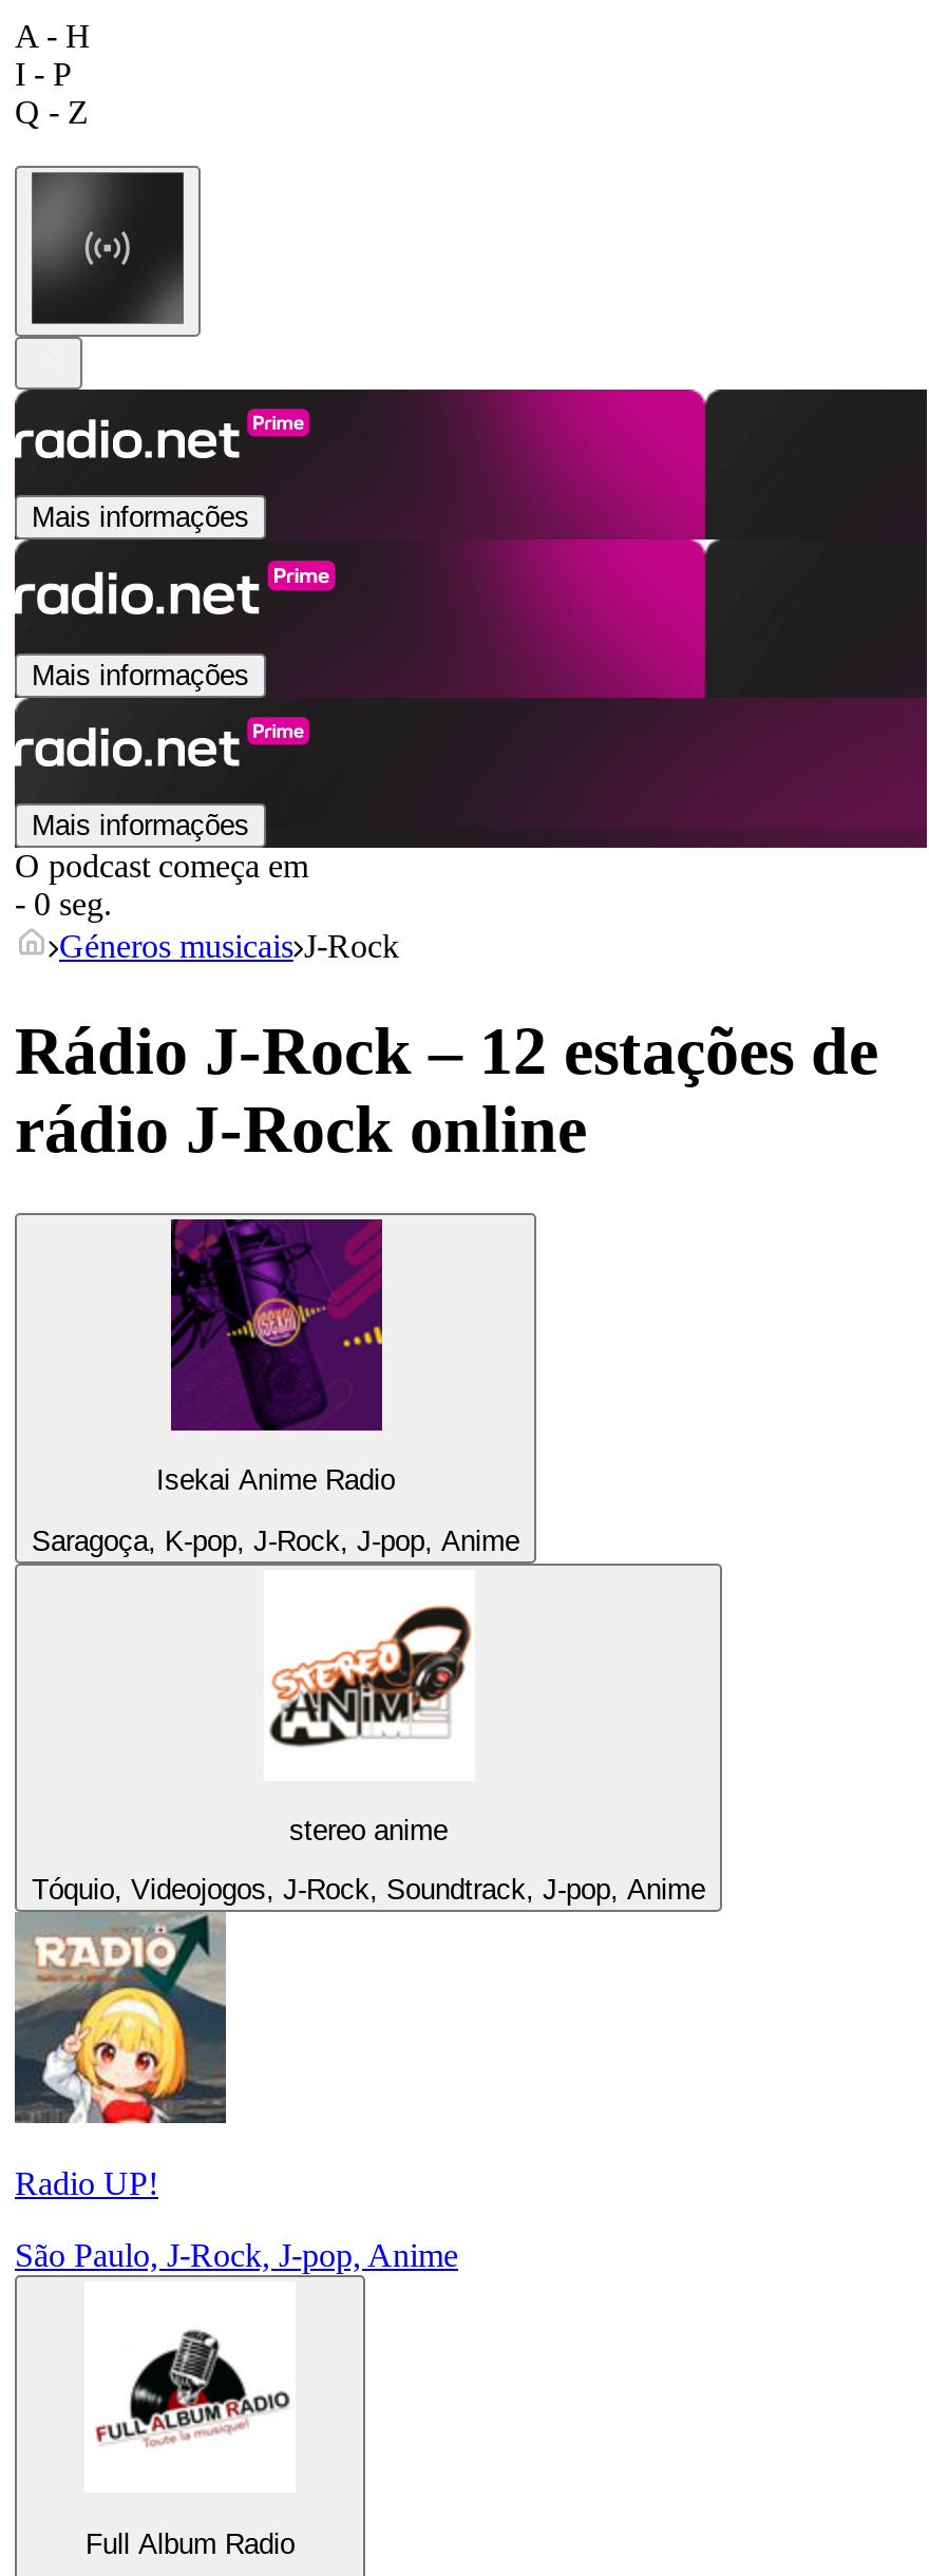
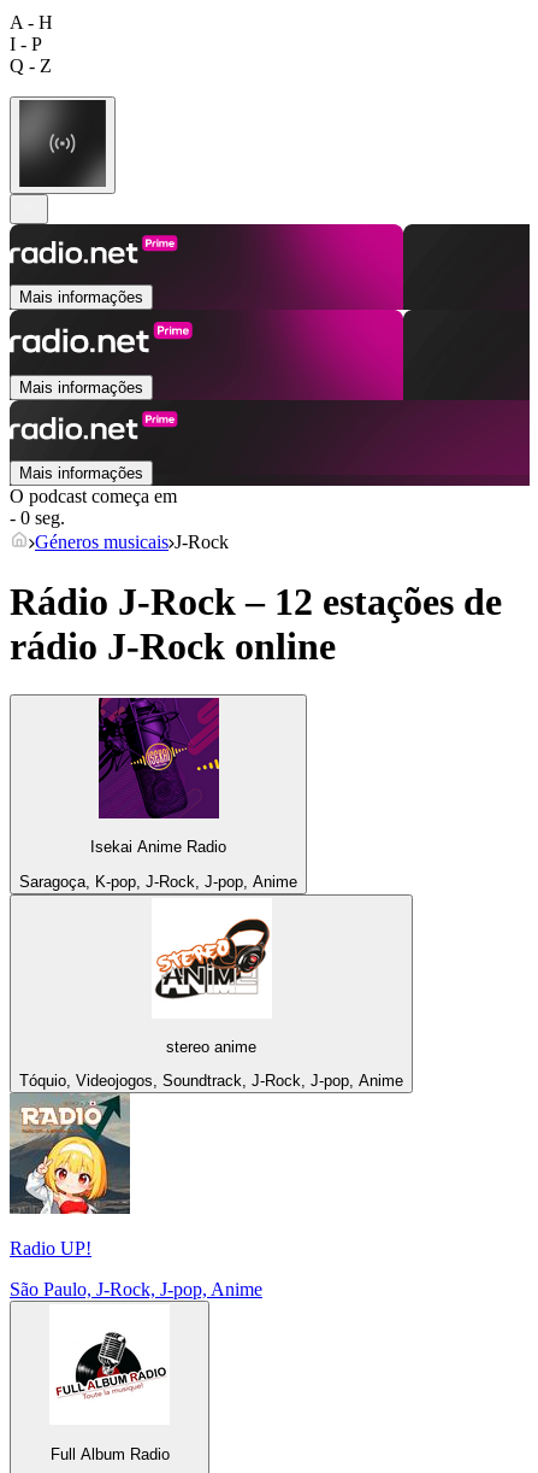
[32,1875,705,1906] Tóquio, Videojogos, J-Rock, Soundtrack, J-pop, Anime -> [19,1072,403,1090] Tóquio, Videojogos, Soundtrack, J-Rock, J-pop, Anime

